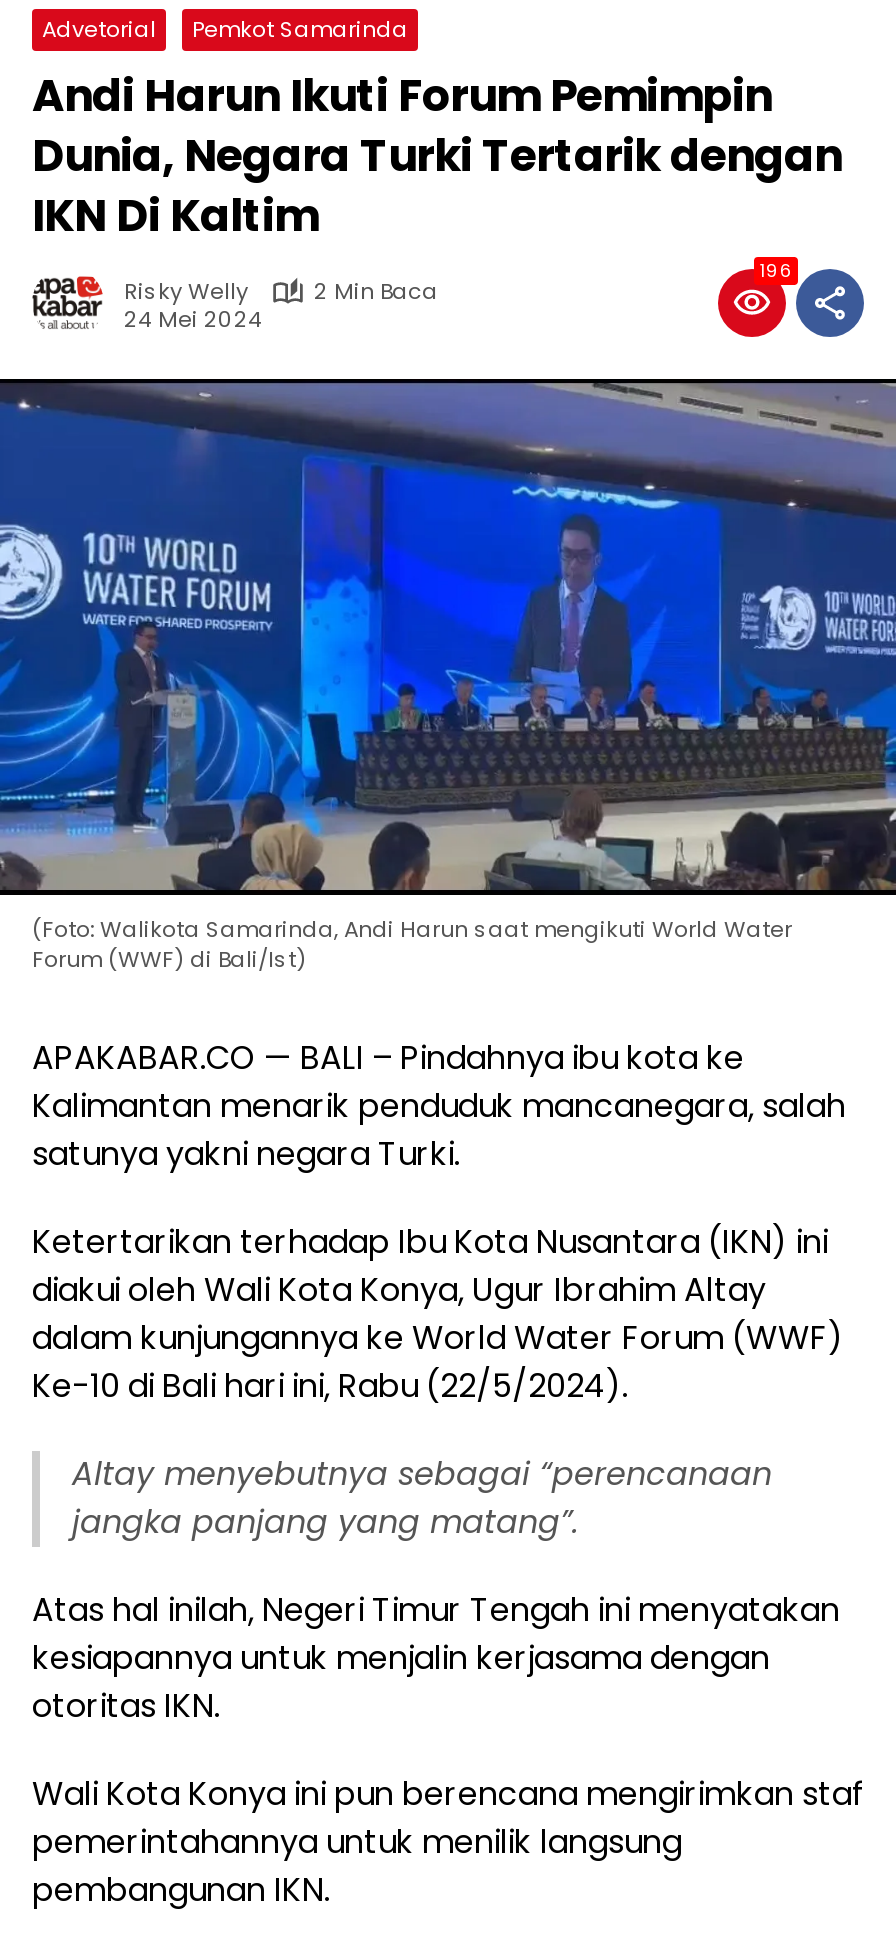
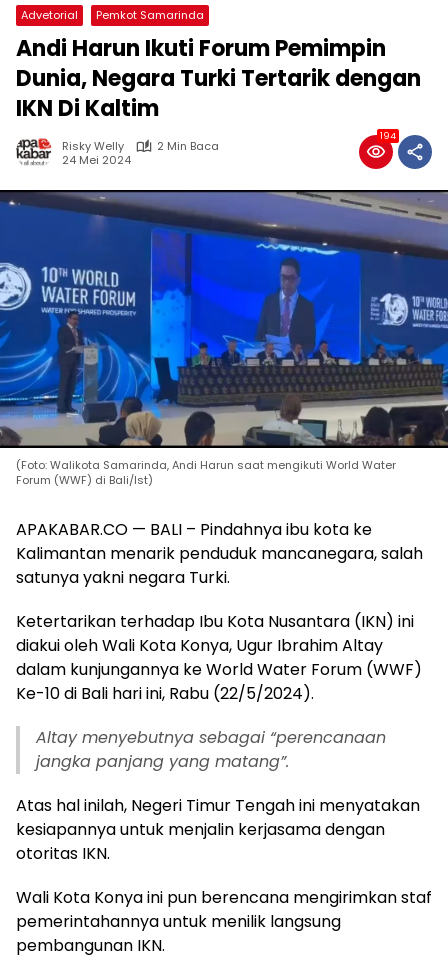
[760,259,792,283] 196 -> [380,130,396,142] 194

